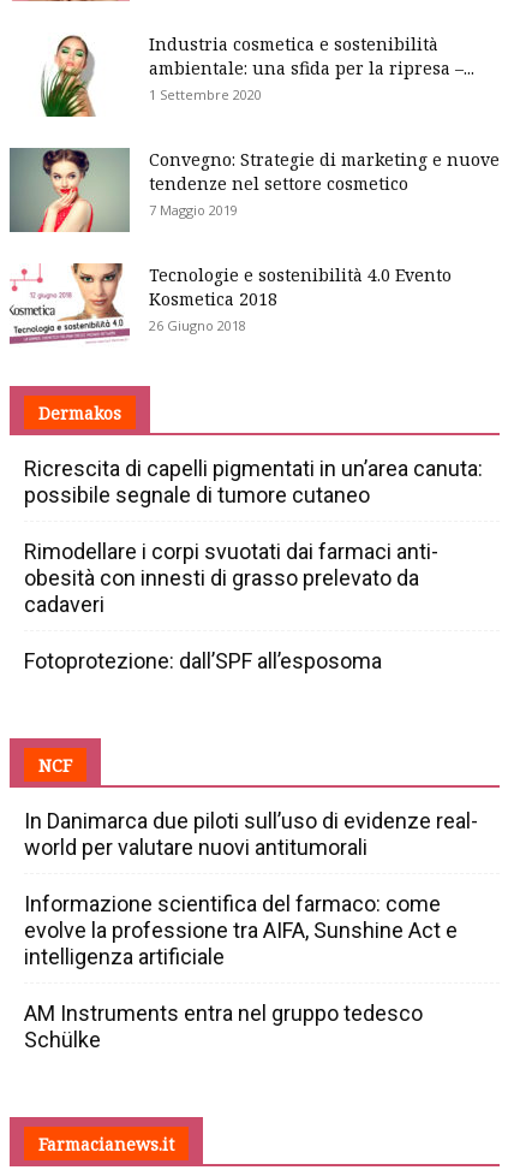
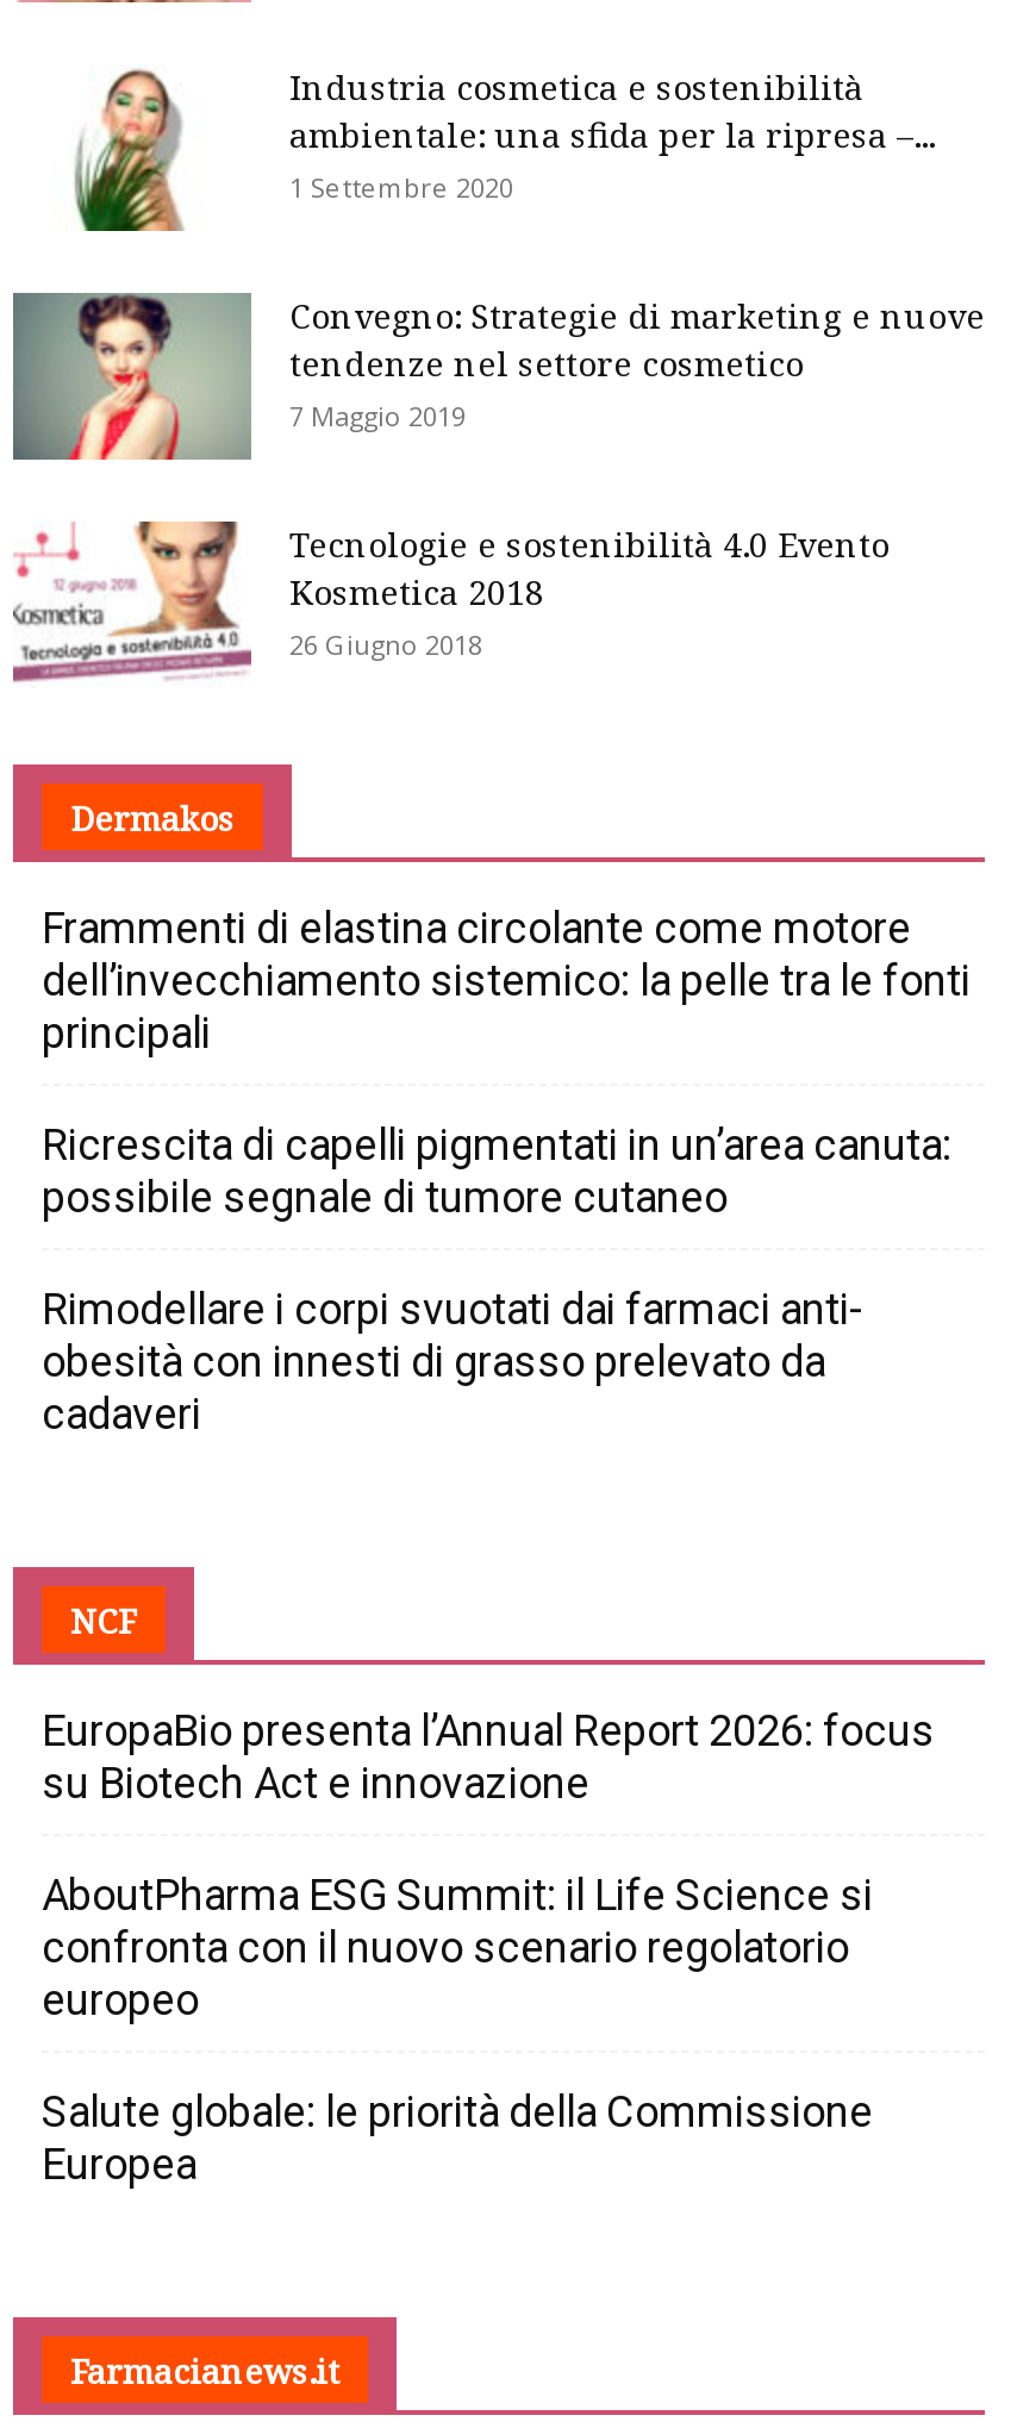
none -> [42,903,971,1058] Frammenti di elastina circolante come motore | dell’invecchiamento sistemico: la pelle tra le fonti | principali
moved [24,456,483,617] -> [42,1120,951,1439]: Ricrescita di capelli pigmentati in un’area canuta: | possibile segnale di tumore cutaneo | Rimodellare i corpi svuotati dai farmaci anti- | obesità con innesti di grasso prelevato da | cadaveri
[24,648,382,674] Fotoprotezione: dall’SPF all’esposoma -> none
[24,808,478,860] In Danimarca due piloti sull’uso di evidenze real- | world per valutare nuovi antitumorali -> [42,1706,935,1808] EuropaBio presenta l’Annual Report 2026: focus | su Biotech Act e innovazione
[24,891,458,969] Informazione scientifica del farmaco: come | evolve la professione tra AIFA, Sunshine Act e | intelligenza artificiale -> [42,1870,873,2025] AboutPharma ESG Summit: il Life Science si | confronta con il nuovo scenario regolatorio | europeo
[24,1001,423,1052] AM Instruments entra nel gruppo tedesco | Schülke -> [42,2087,873,2189] Salute globale: le priorità della Commissione | Europea

